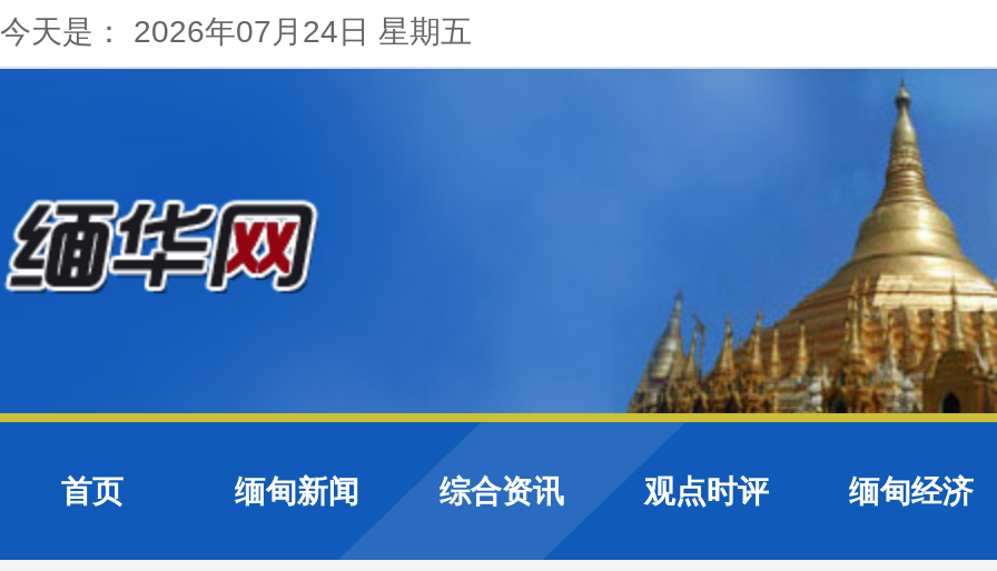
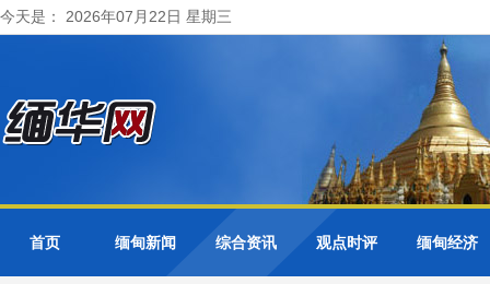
[0,13,472,49] 今天是： 2026年07月24日 星期五 -> [0,8,232,25] 今天是： 2026年07月22日 星期三

